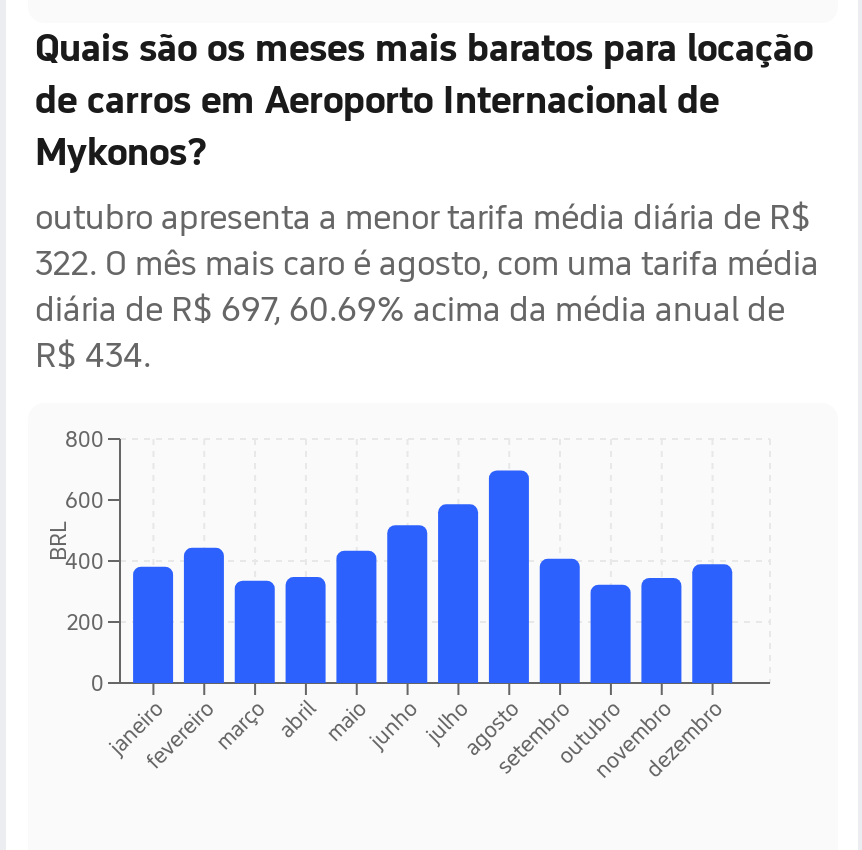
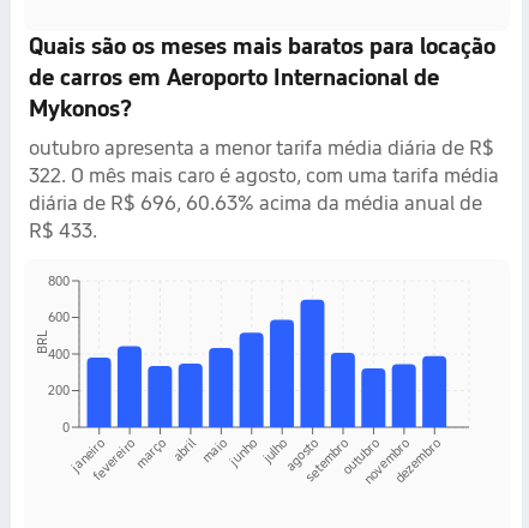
[35,289,785,329] diária de R$ 697, 60.69% acima da média anual de -> [28,191,482,215] diária de R$ 696, 60.63% acima da média anual de
[35,335,151,375] R$ 434. -> [28,219,97,243] R$ 433.

